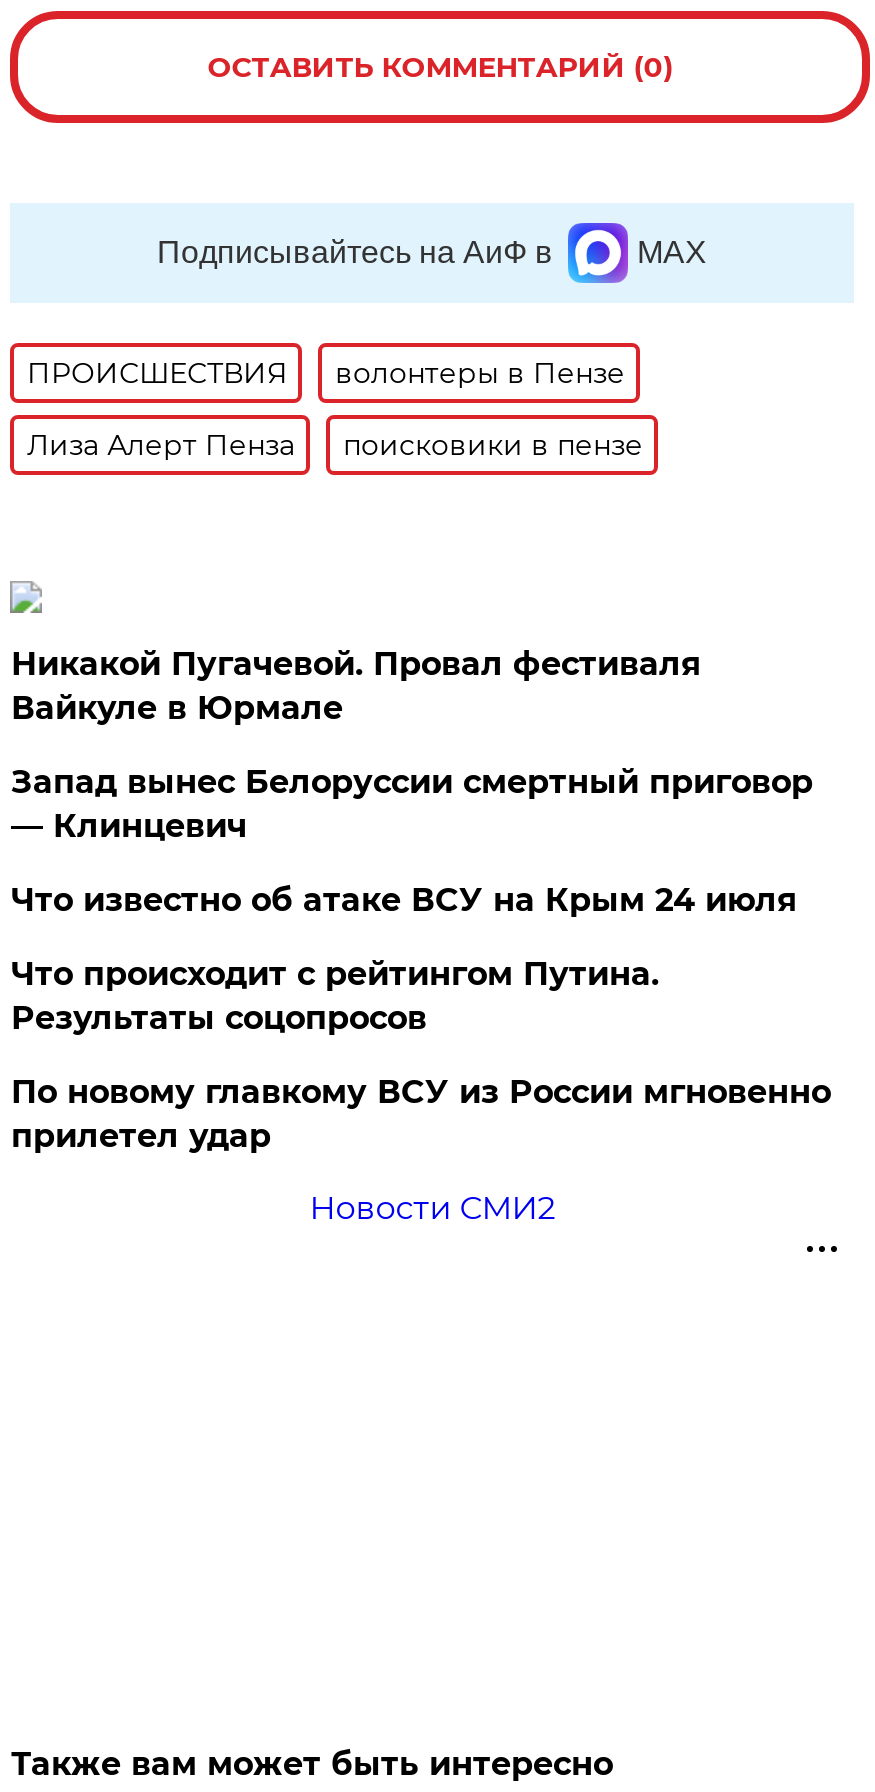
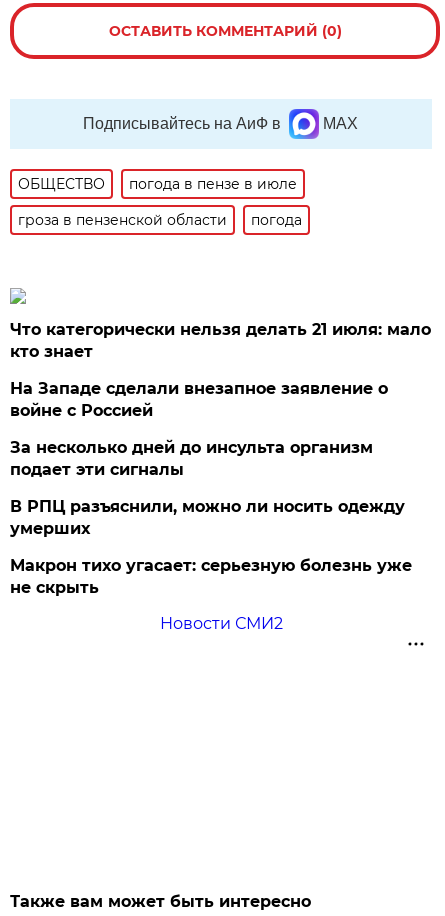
[27,355,625,391] ПРОИСШЕСТВИЯ | волонтеры в Пензе -> [18,175,297,193] ОБЩЕСТВО | погода в пензе в июле
[27,427,643,463] Лиза Алерт Пенза | поисковики в пензе -> [18,211,302,229] гроза в пензенской области | погода
[11,645,701,727] Никакой Пугачевой. Провал фестиваля | Вайкуле в Юрмале -> [10,320,431,361] Что категорически нельзя делать 21 июля: мало | кто знает
[11,763,813,845] Запад вынес Белоруссии смертный приговор | — Клинцевич -> [10,379,388,420] На Западе сделали внезапное заявление о | войне с Россией
[11,881,797,919] Что известно об атаке ВСУ на Крым 24 июля -> [10,438,373,479] За несколько дней до инсульта организм | подает эти сигналы
[11,955,659,1037] Что происходит с рейтингом Путина. | Результаты соцопросов -> [10,497,405,538] В РПЦ разъяснили, можно ли носить одежду | умерших
[11,1073,831,1155] По новому главкому ВСУ из России мгновенно | прилетел удар -> [10,556,412,597] Макрон тихо угасает: серьезную болезнь уже | не скрыть

